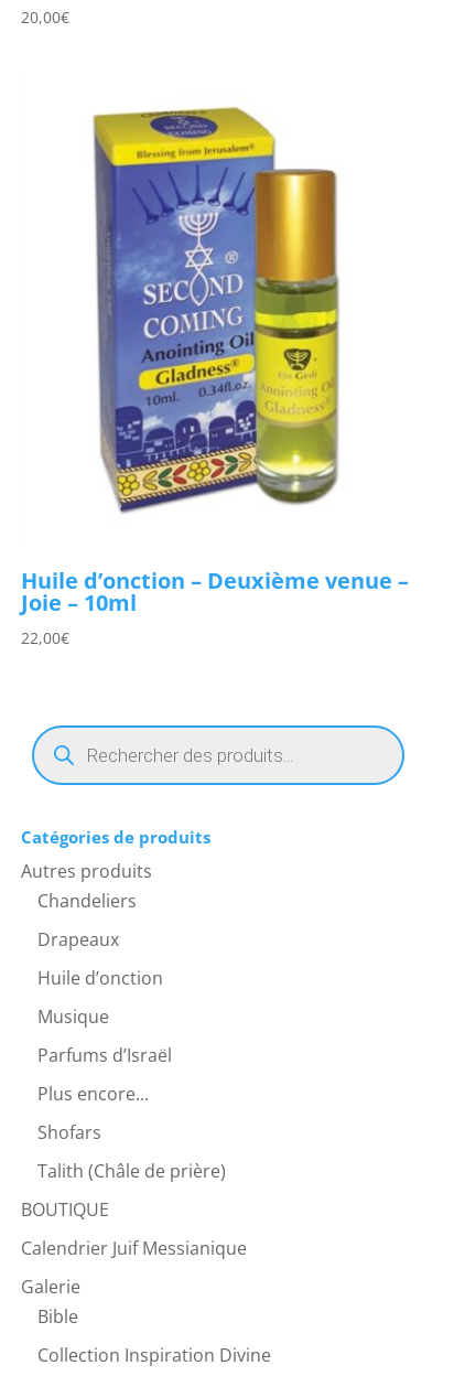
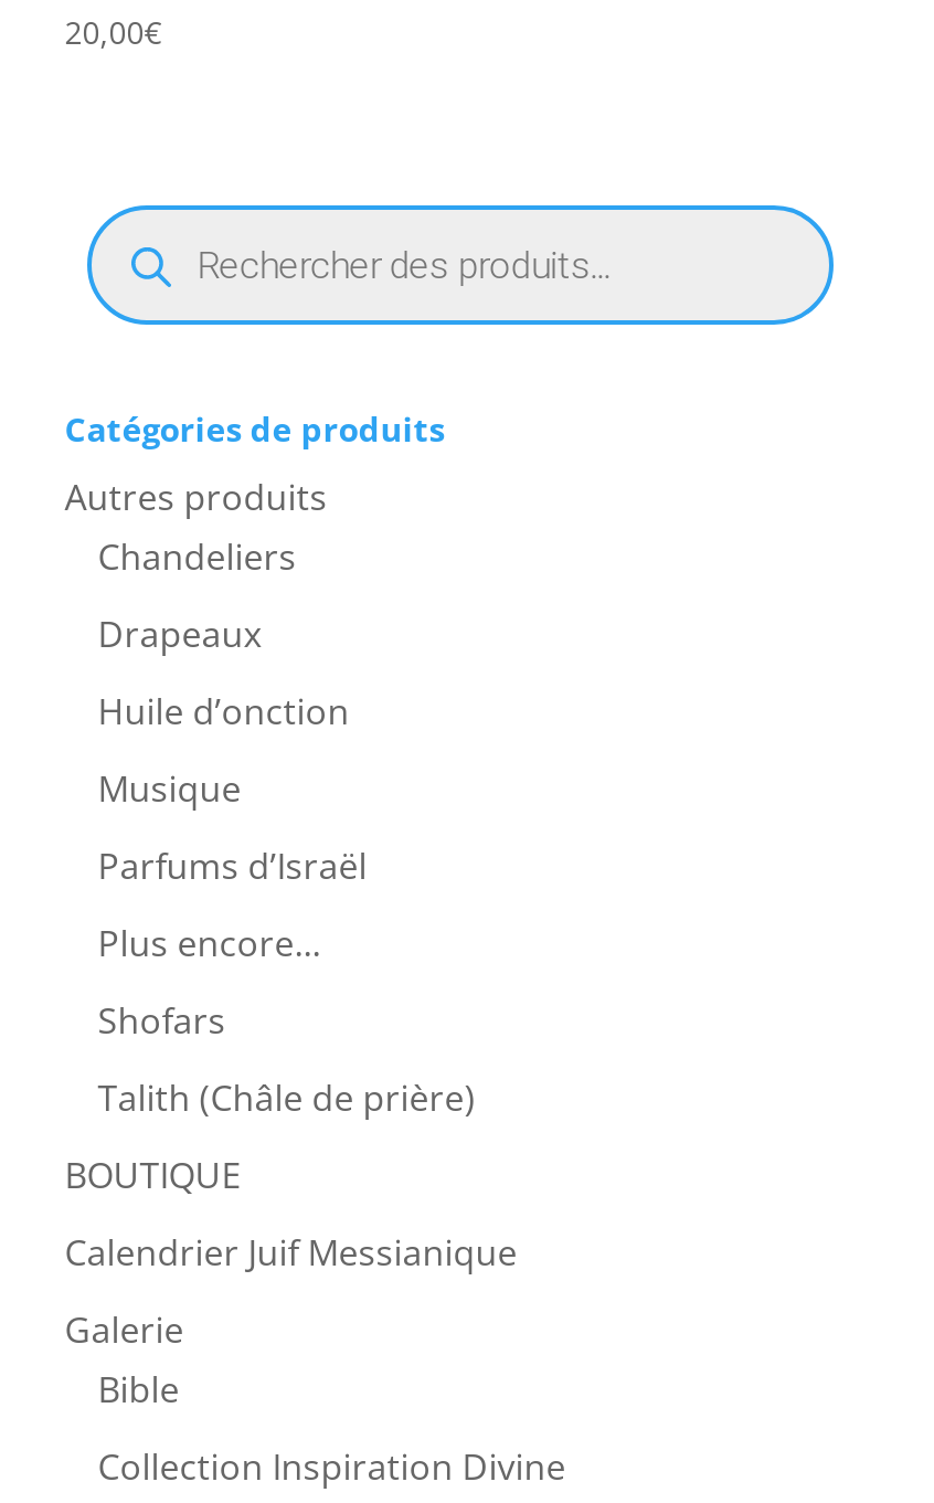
[93,107,340,514] [image] -> none
[21,566,409,649] Huile d’onction – Deuxième venue – | Joie – 10ml | 22,00€ -> none

